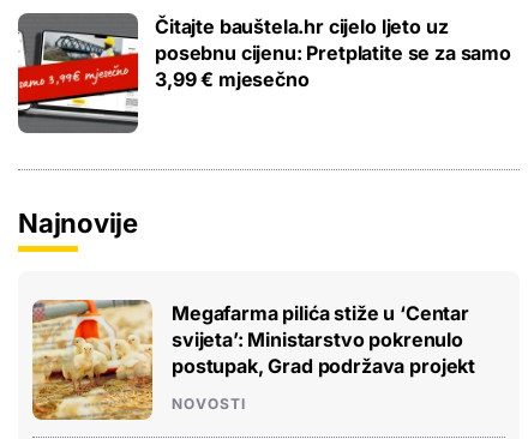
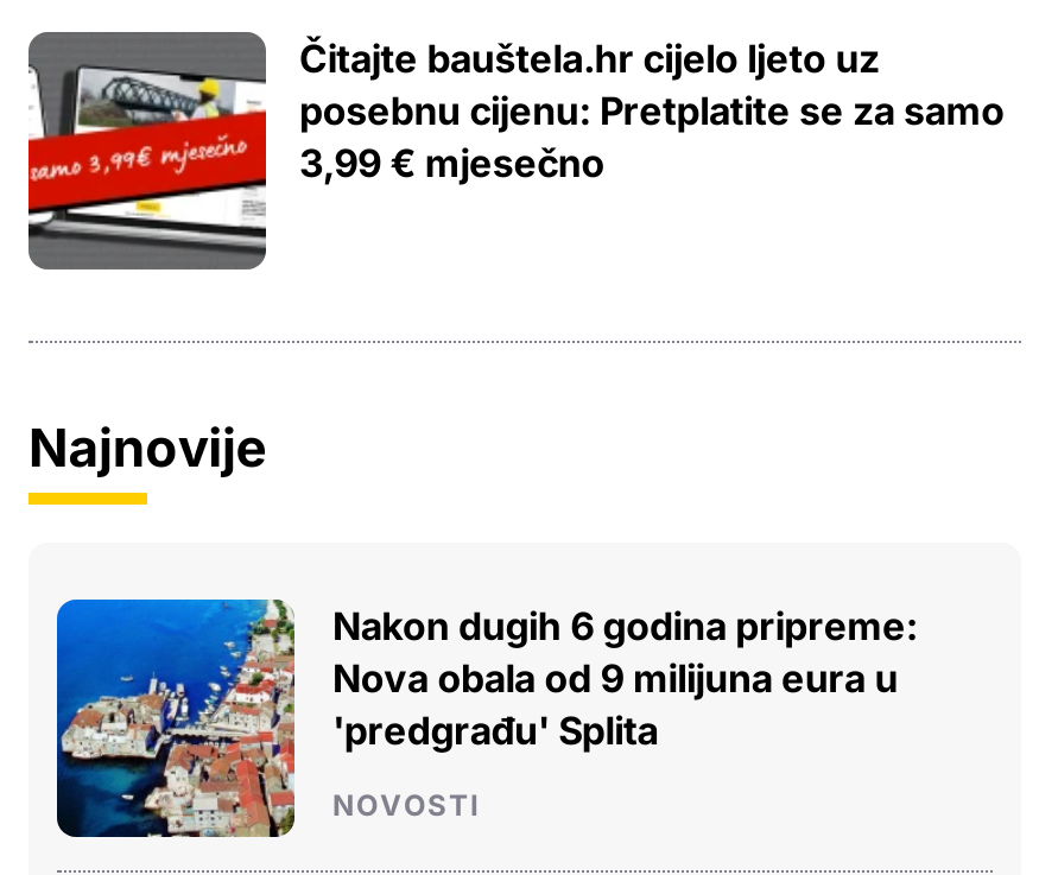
[31,299,475,421] [image] | Megafarma pilića stiže u ‘Centar | svijeta’: Ministarstvo pokrenulo | postupak, Grad podržava projekt -> [55,597,917,839] [image] | Nakon dugih 6 godina pripreme: | Nova obala od 9 milijuna eura u | 'predgrađu' Splita

